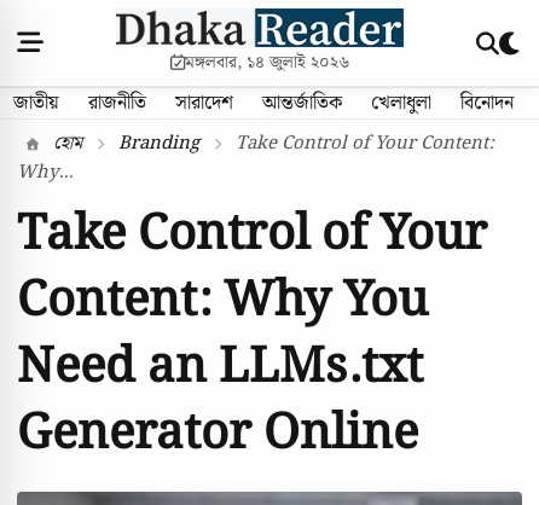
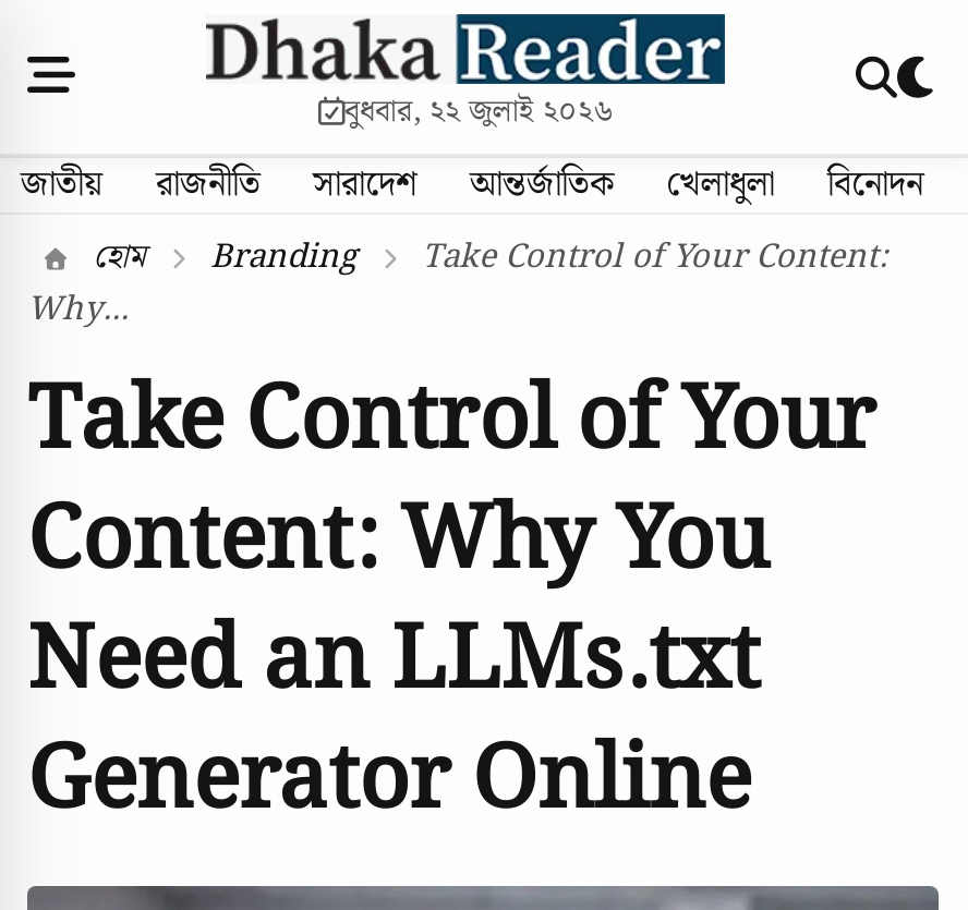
[185,50,349,76] মঙ্গলবার, ১৪ জুলাই ২০২৬ -> [344,88,613,136] বুধবার, ২২ জুলাই ২০২৬

